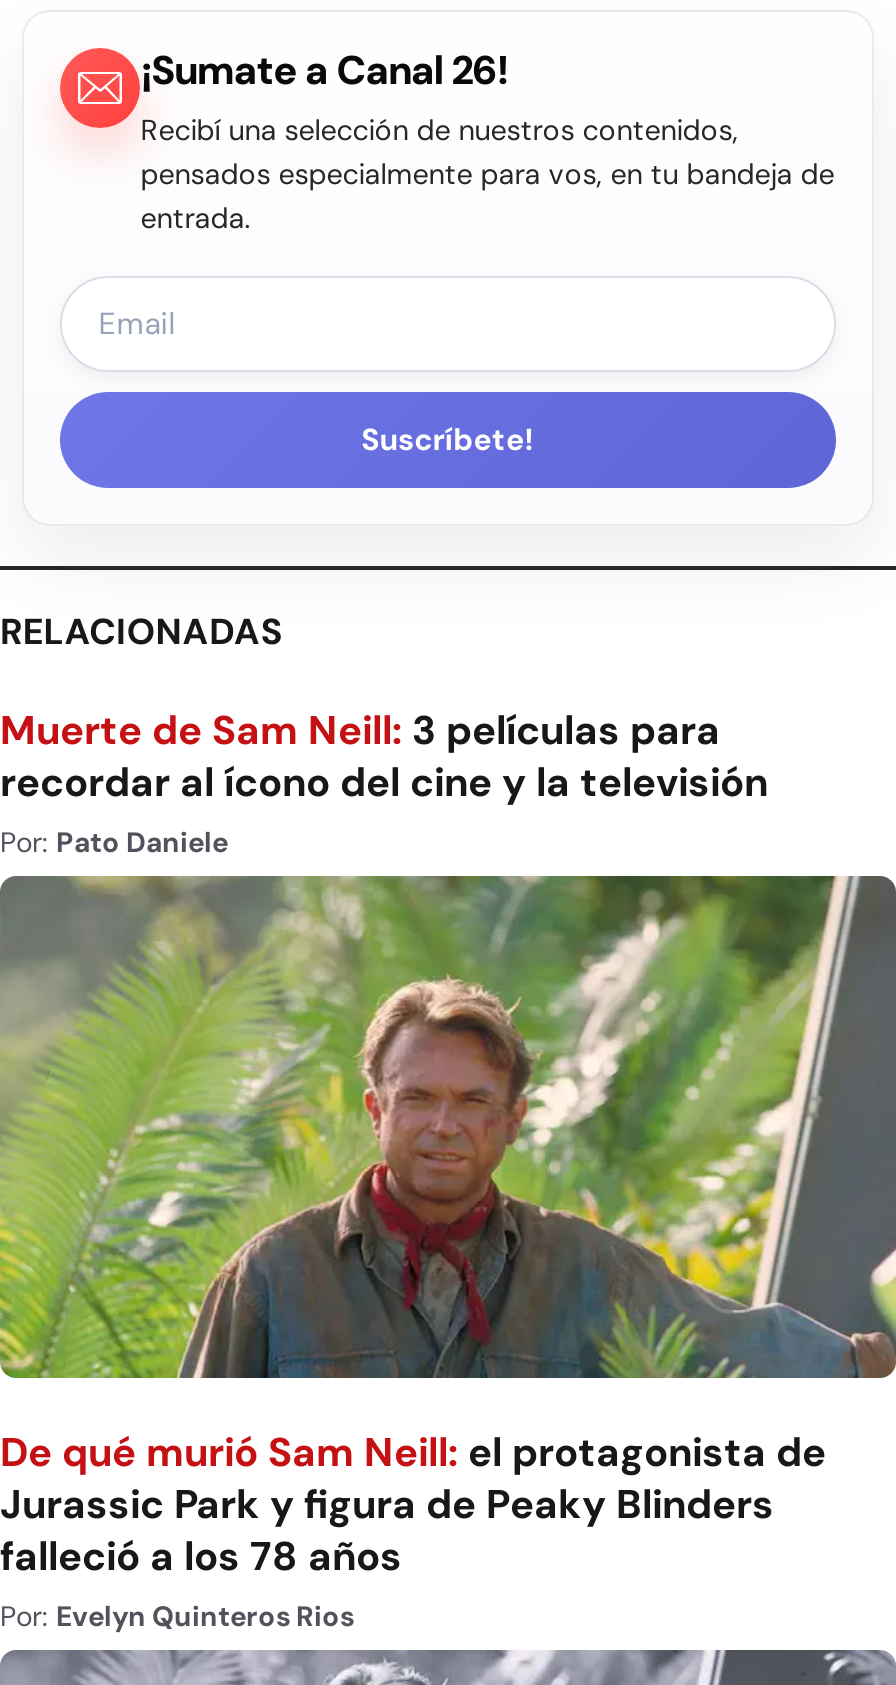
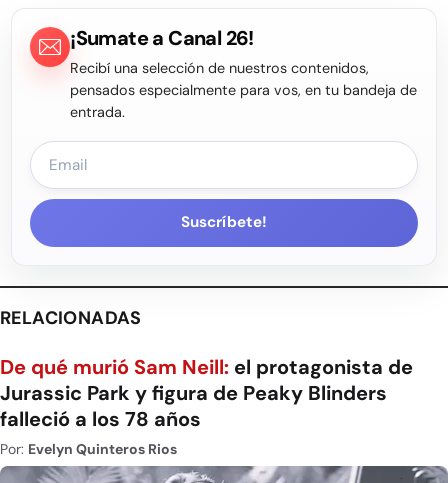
[0,703,768,859] Muerte de Sam Neill: 3 películas para | recordar al ícono del cine y la televisión | Por: Pato Daniele -> none
[6,873,890,1381] [image] -> none

